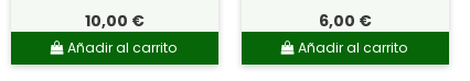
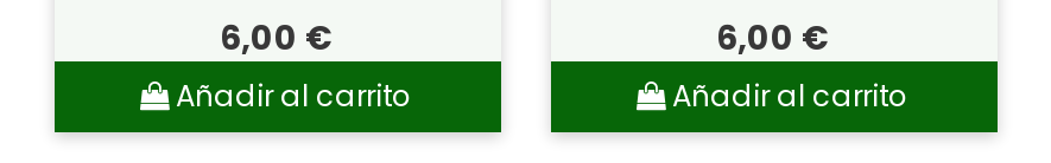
[84,10,144,32] 10,00 € -> [220,14,334,61] 6,00 €

